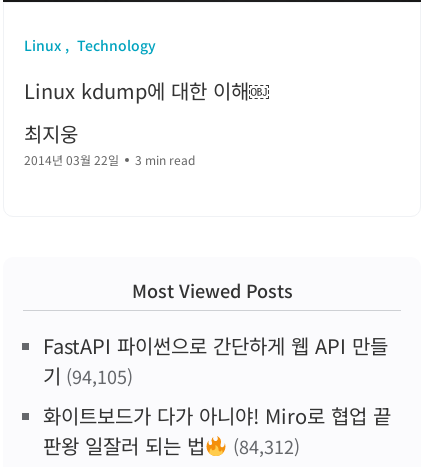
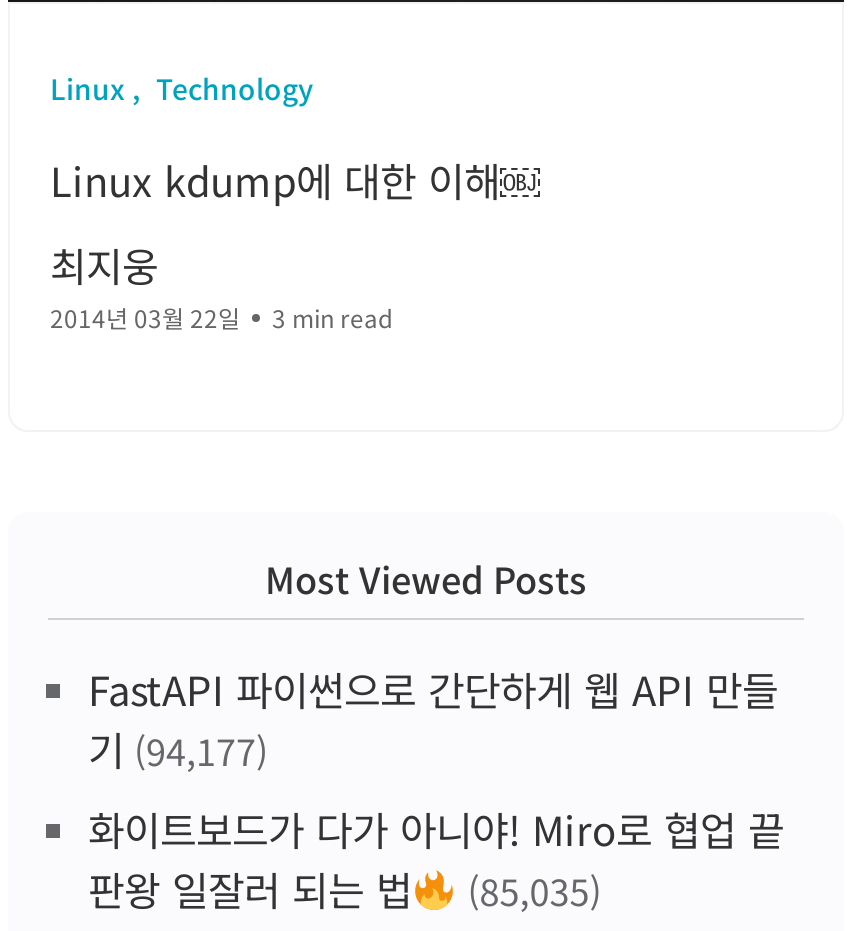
[43,361,133,390] 기 (94,105) -> [88,720,268,778] 기 (94,177)
[43,431,300,460] 판왕 일잘러 되는 법 (84,312) -> [88,860,602,918] 판왕 일잘러 되는 법 (85,035)

